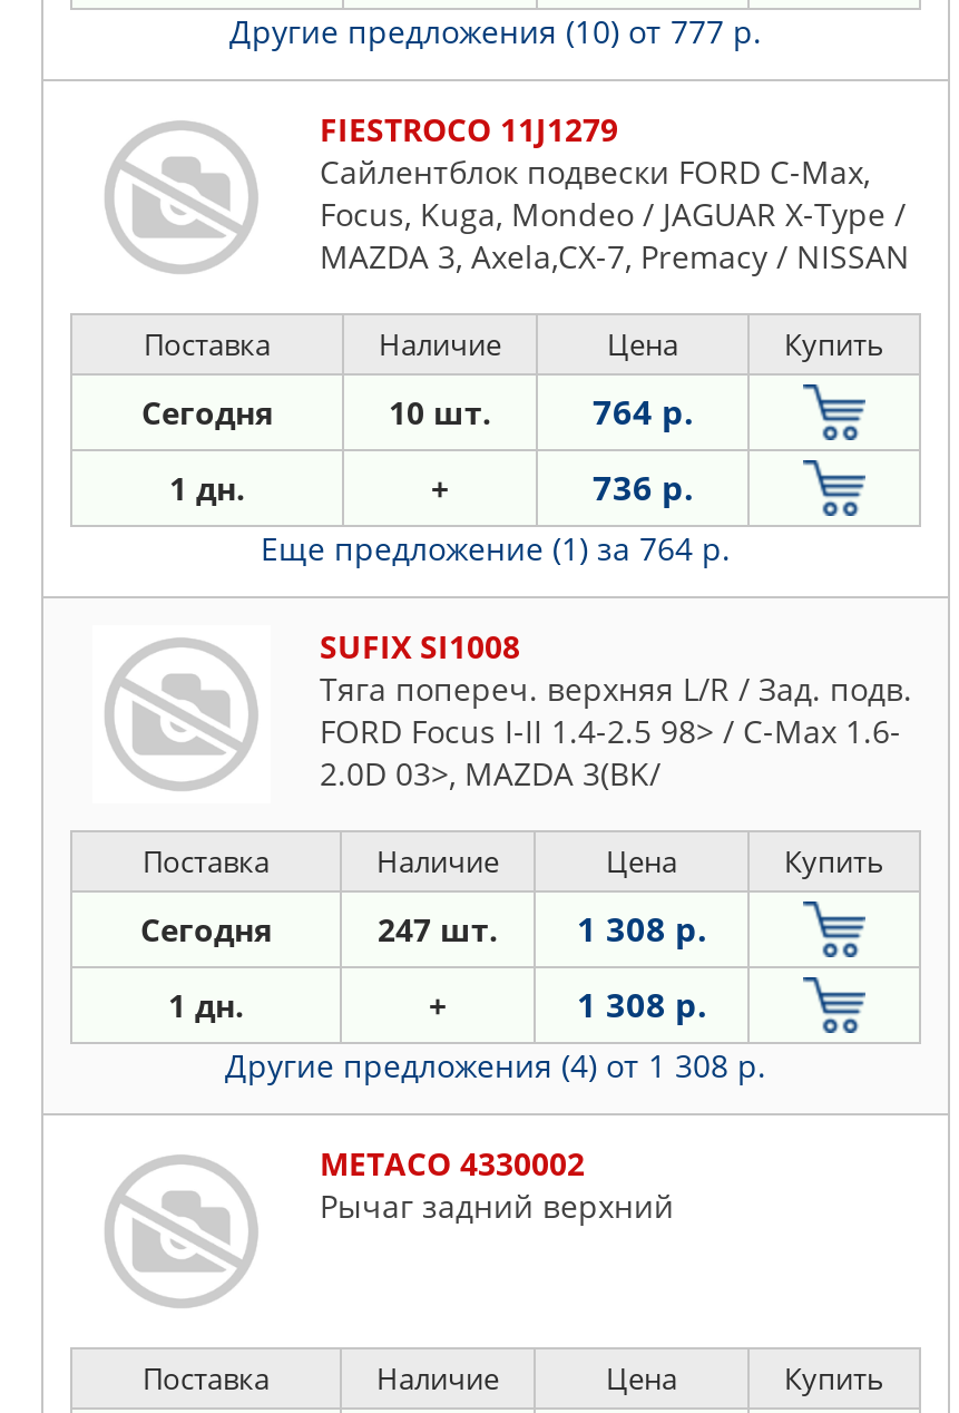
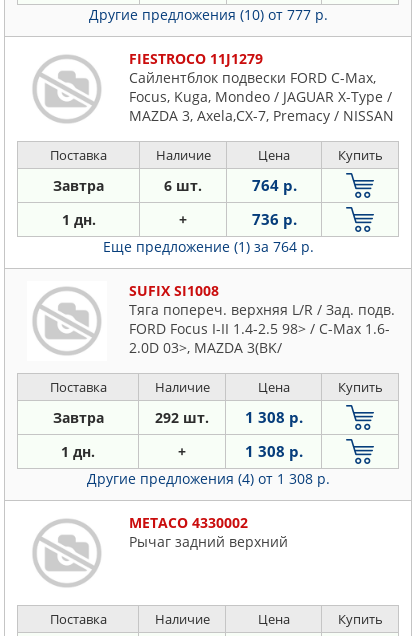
[141,391,491,433] Сегодня | 10 шт. -> [53,176,202,195] Завтра | 6 шт.
[140,908,498,950] Сегодня | 247 шт. -> [52,408,209,427] Завтра | 292 шт.

